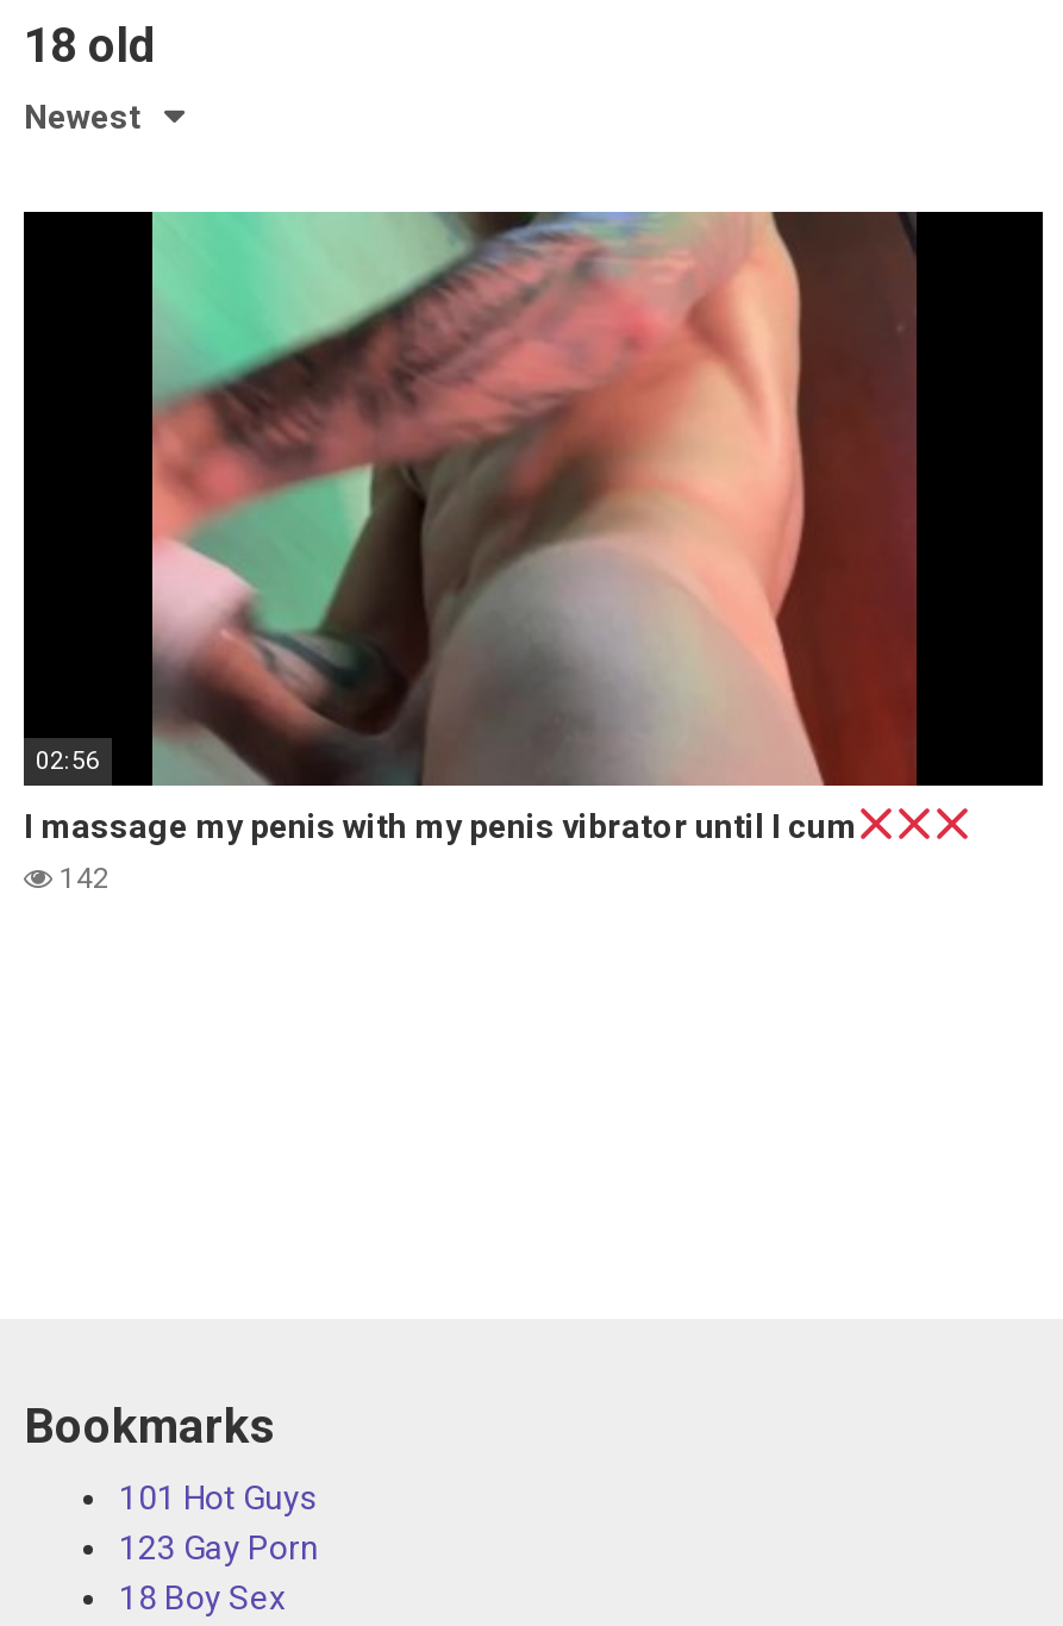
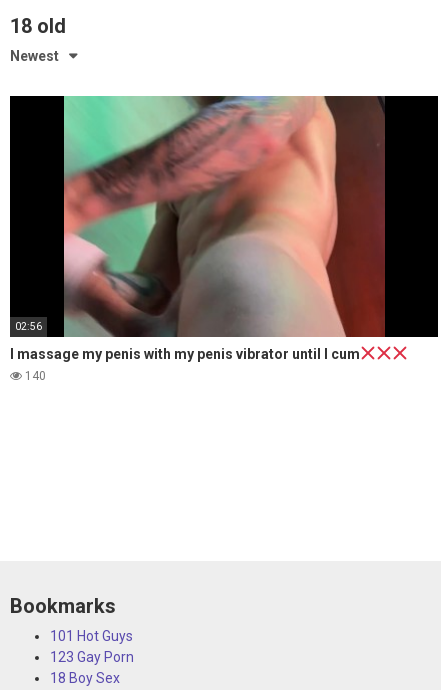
[52,861,110,895] 142 -> [22,369,46,383] 140

